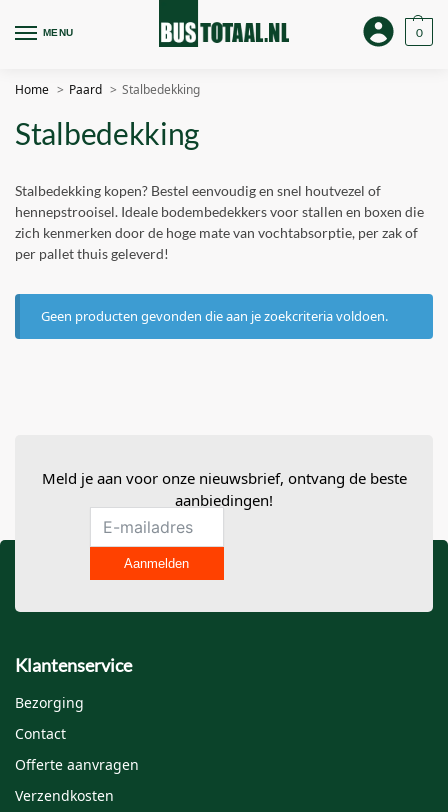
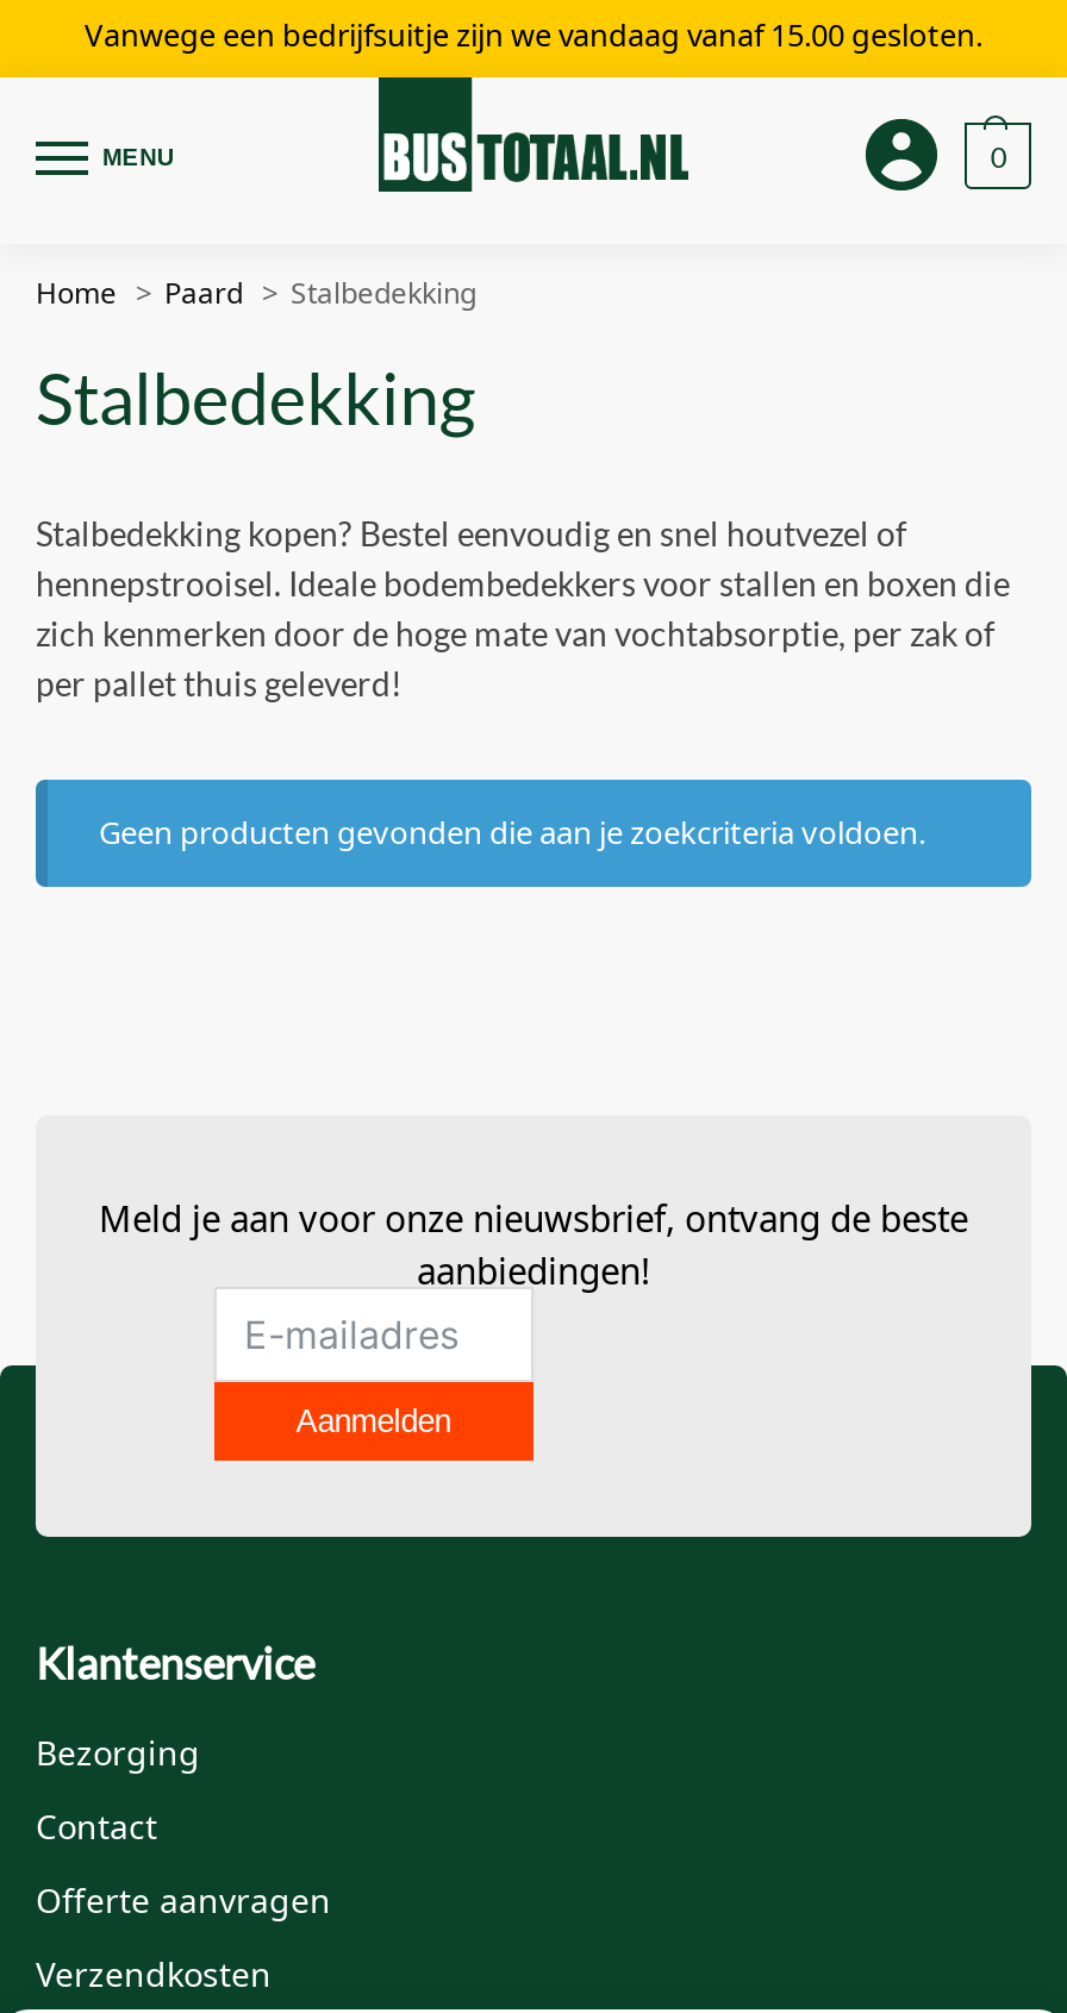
none -> [85,13,982,56] Vanwege een bedrijfsuitje zijn we vandaag vanaf 15.00 gesloten.

